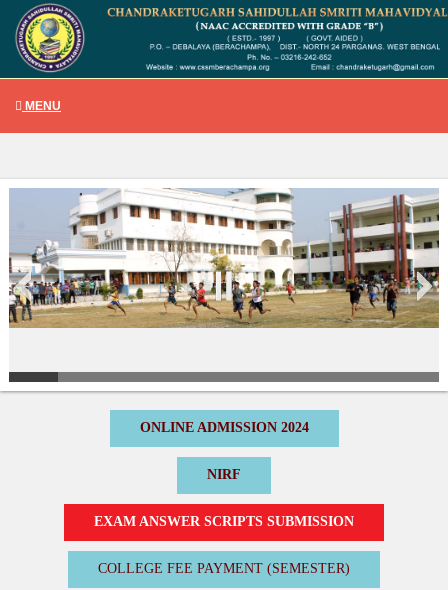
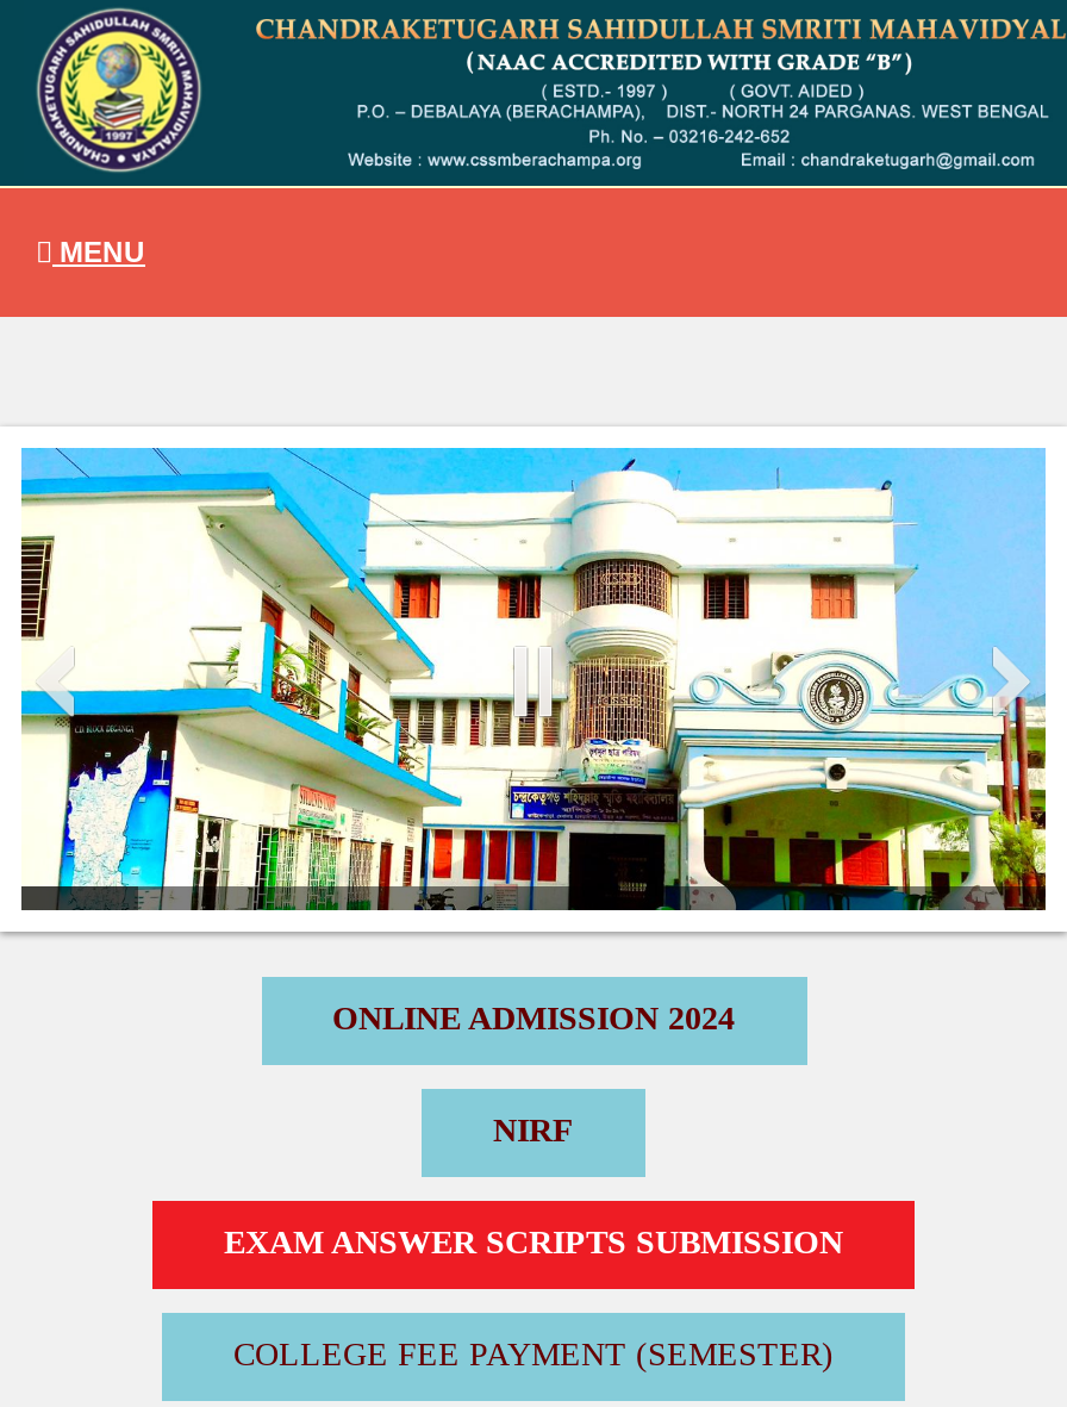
[8,187,440,383] [image] -> [19,446,1048,913] [image]

